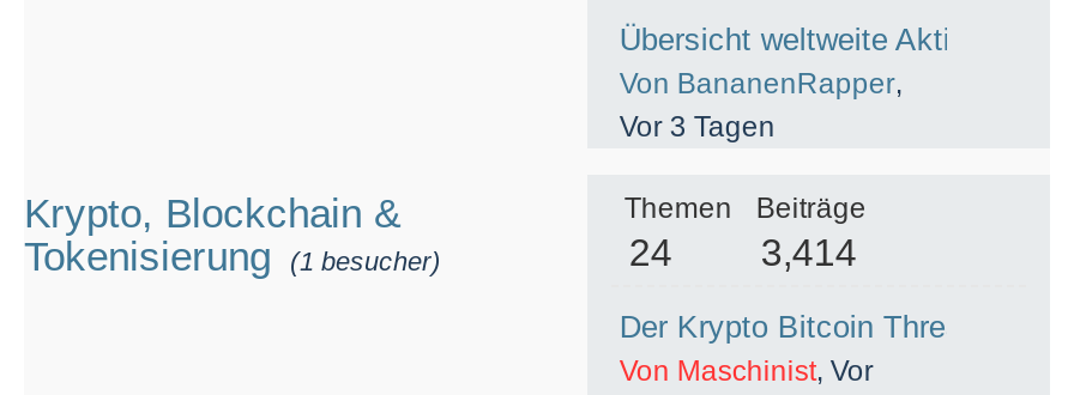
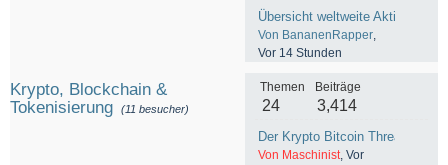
[619,110,775,144] Vor 3 Tagen -> [258,46,342,60] Vor 14 Stunden
[24,235,441,280] Tokenisierung (1 besucher) -> [10,98,189,117] Tokenisierung (11 besucher)

